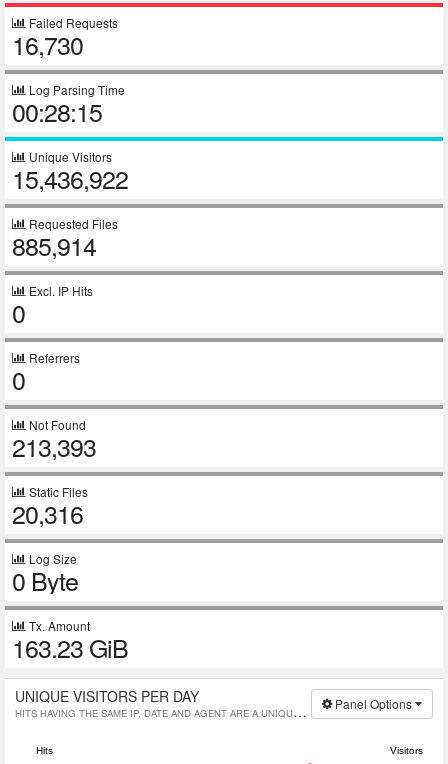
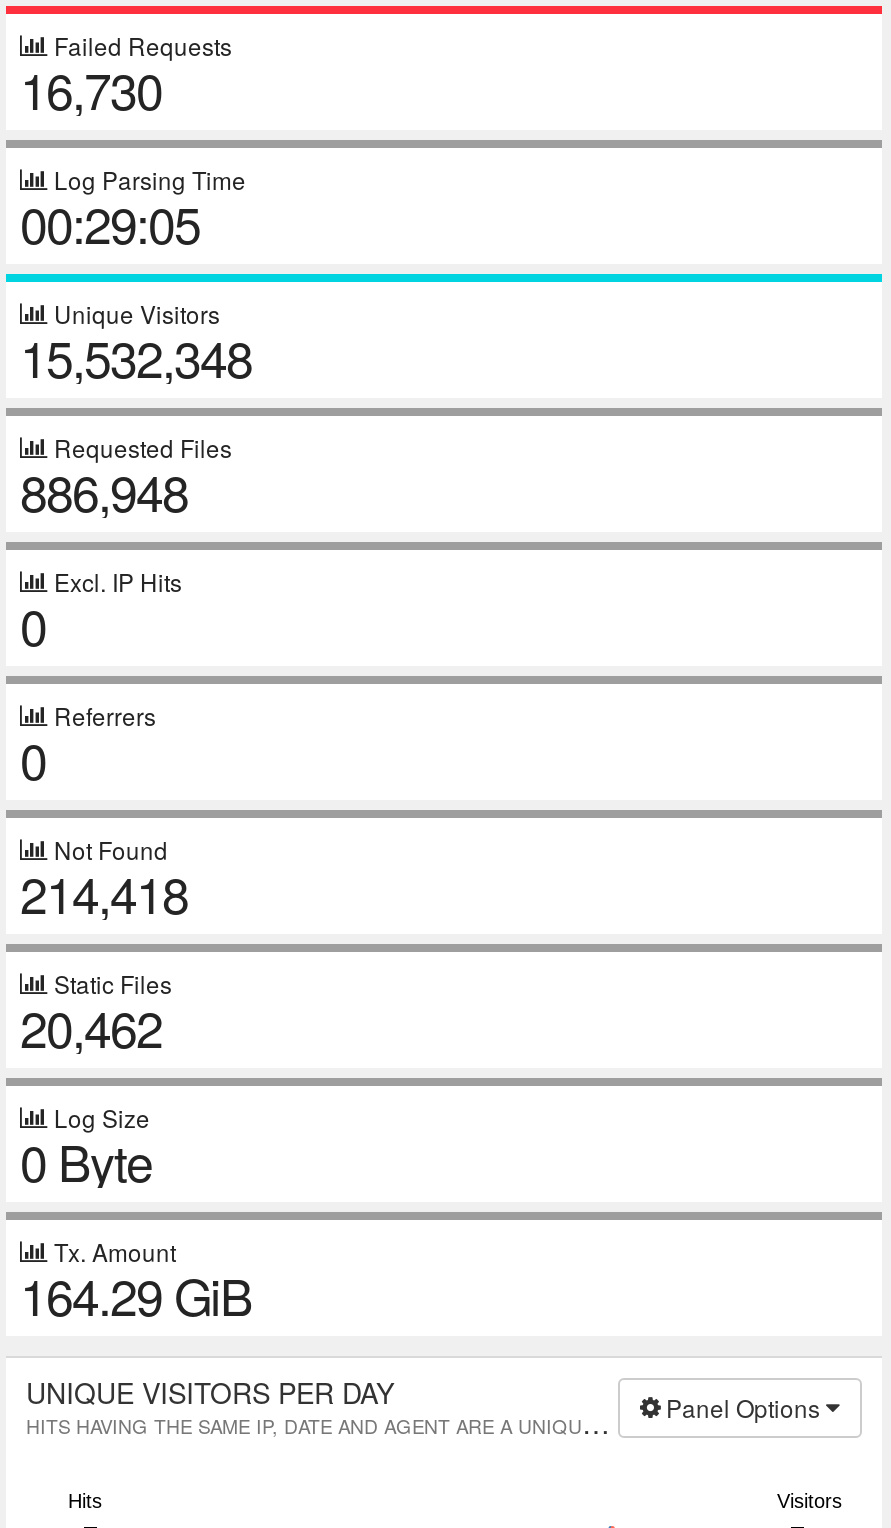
[12,93,102,129] 00:28:15 -> [20,185,200,257] 00:29:05
[12,160,128,196] 15,436,922 -> [20,319,252,391] 15,532,348
[12,227,96,263] 885,914 -> [20,453,188,525] 886,948
[12,428,96,464] 213,393 -> [20,855,188,927] 214,418
[12,495,83,531] 20,316 -> [20,989,162,1061] 20,462
[12,629,128,665] 163.23 GiB -> [20,1257,252,1329] 164.29 GiB

